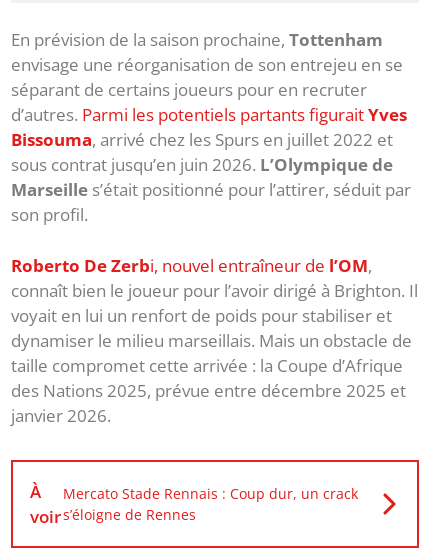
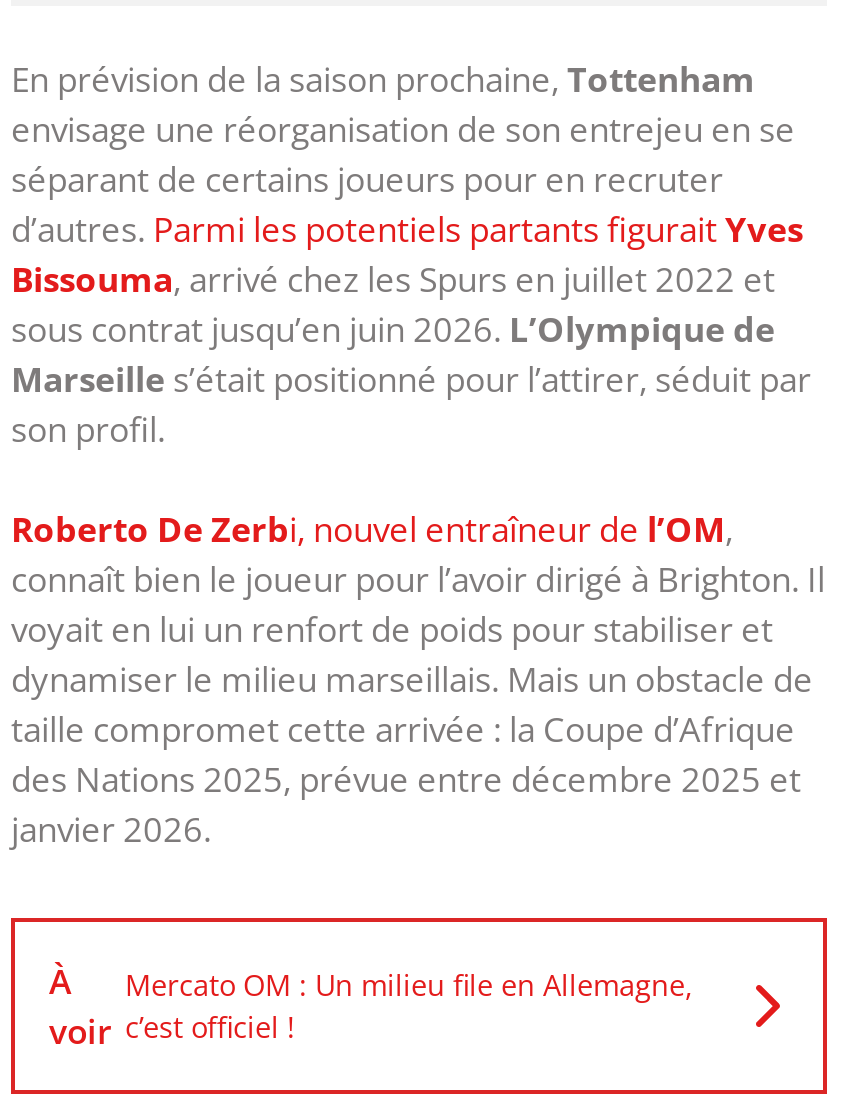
[63,484,358,524] Mercato Stade Rennais : Coup dur, un crack | s’éloigne de Rennes -> [125,967,693,1047] Mercato OM : Un milieu file en Allemagne, | c’est officiel !

